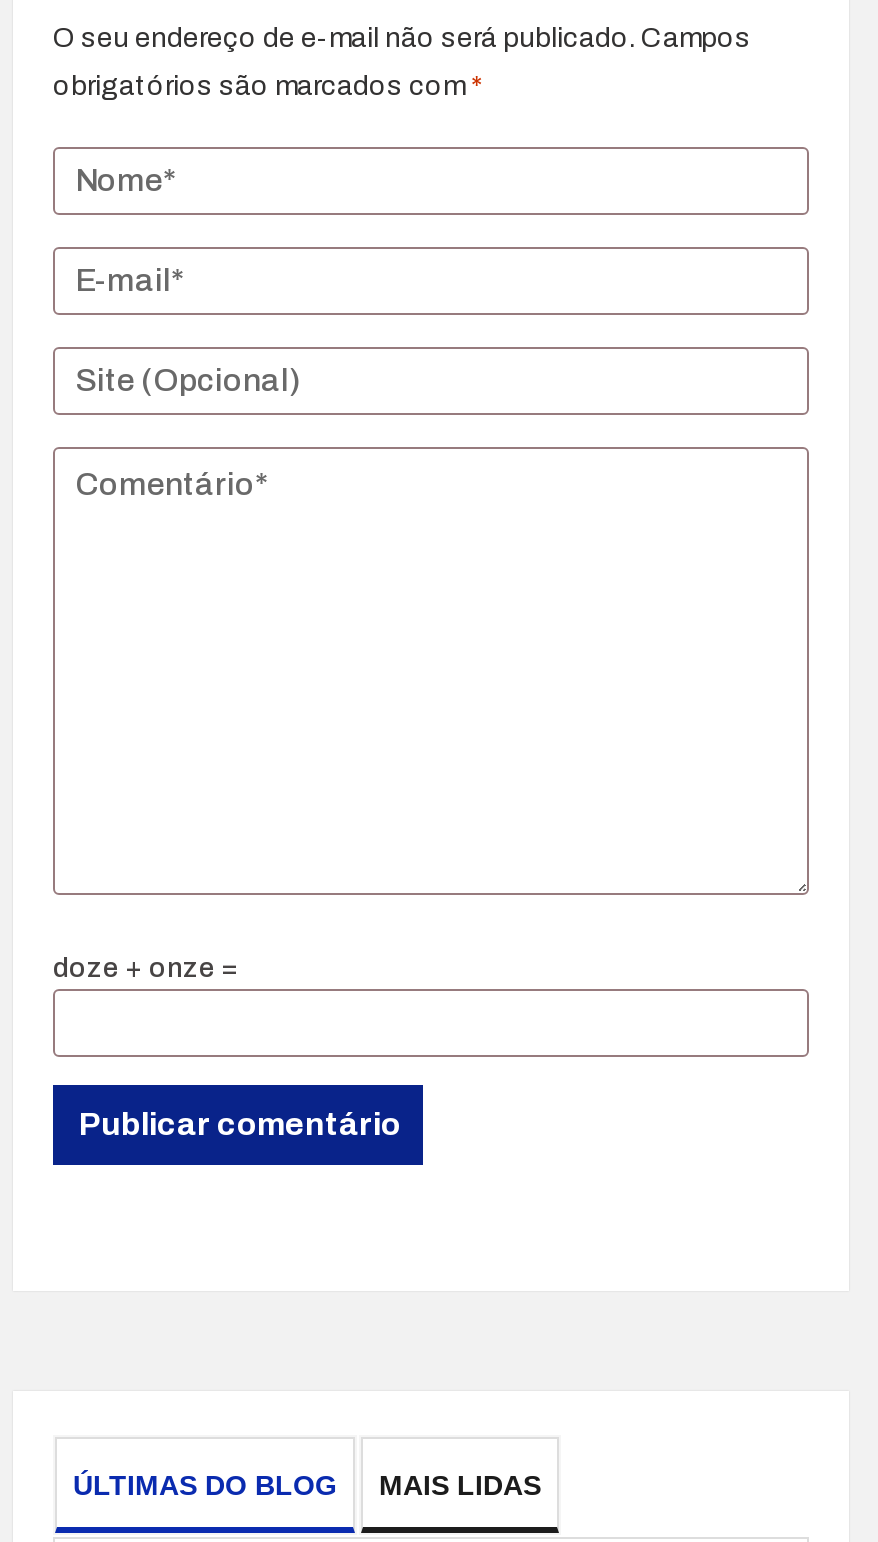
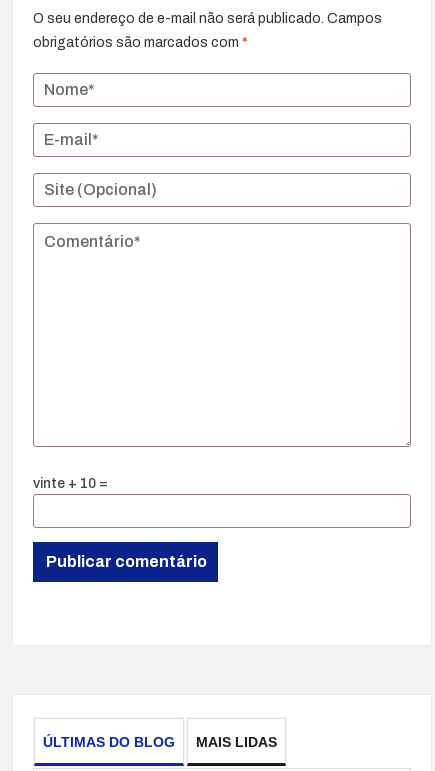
[53,953,239,983] doze + onze = -> [33,476,108,491] vinte + 10 =

